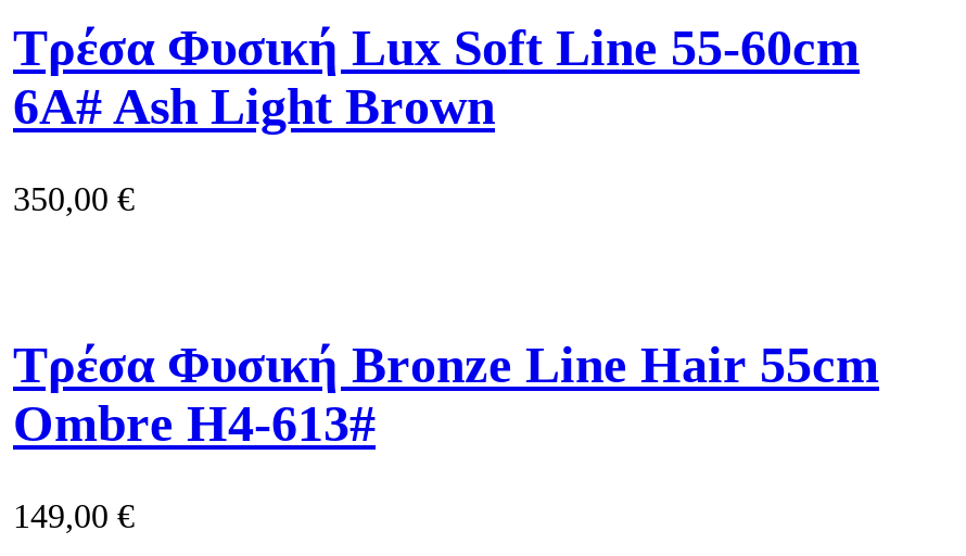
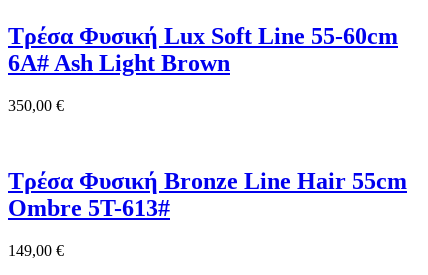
[13,395,376,452] Ombre H4-613# -> [8,195,170,221] Ombre 5T-613#

